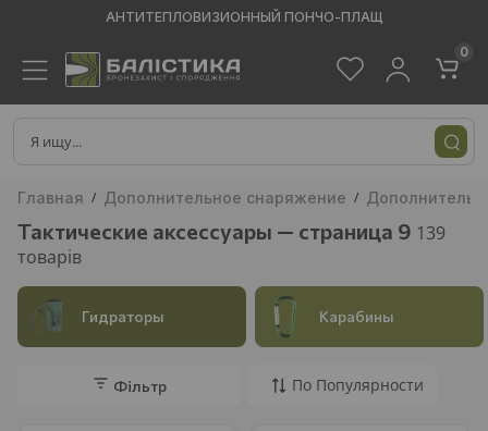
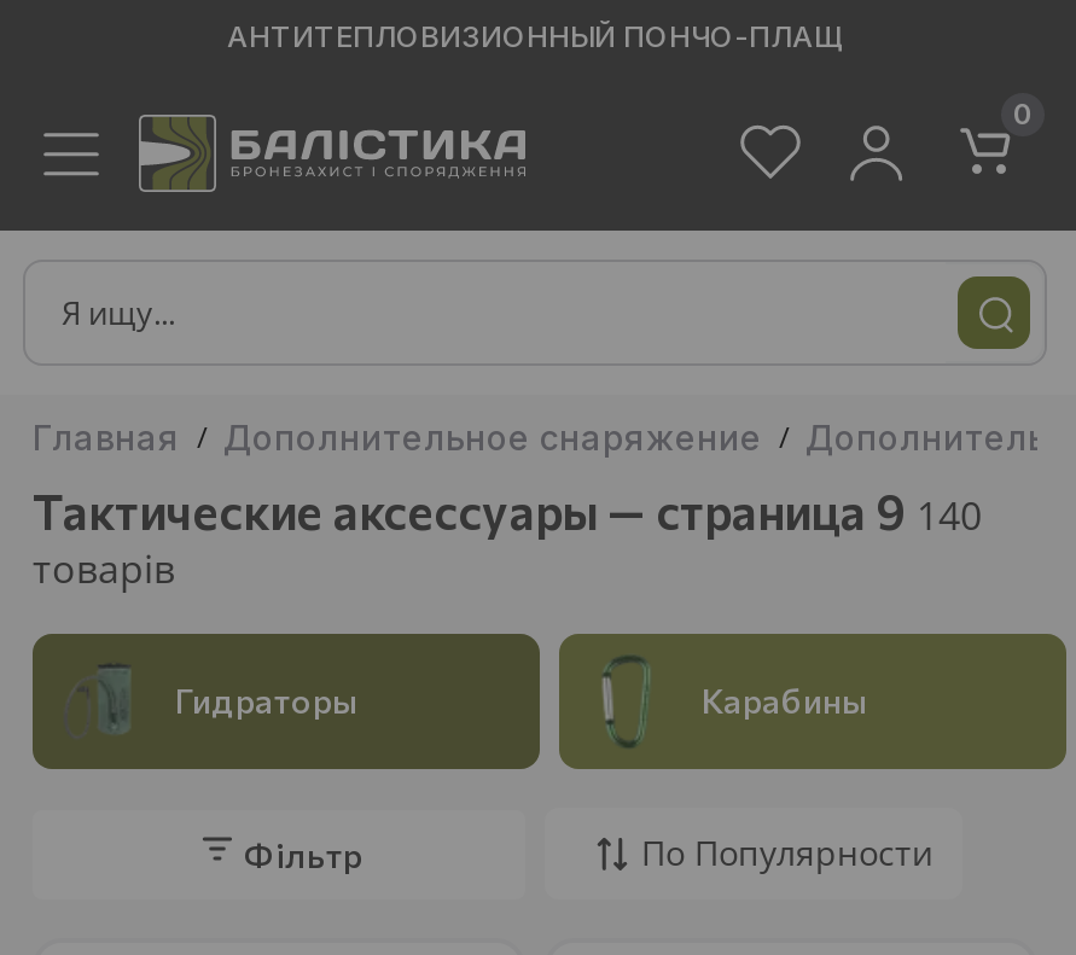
[17,218,446,245] Тактические аксессуары — страница 9 139 -> [33,482,982,542] Тактические аксессуары — страница 9 140

